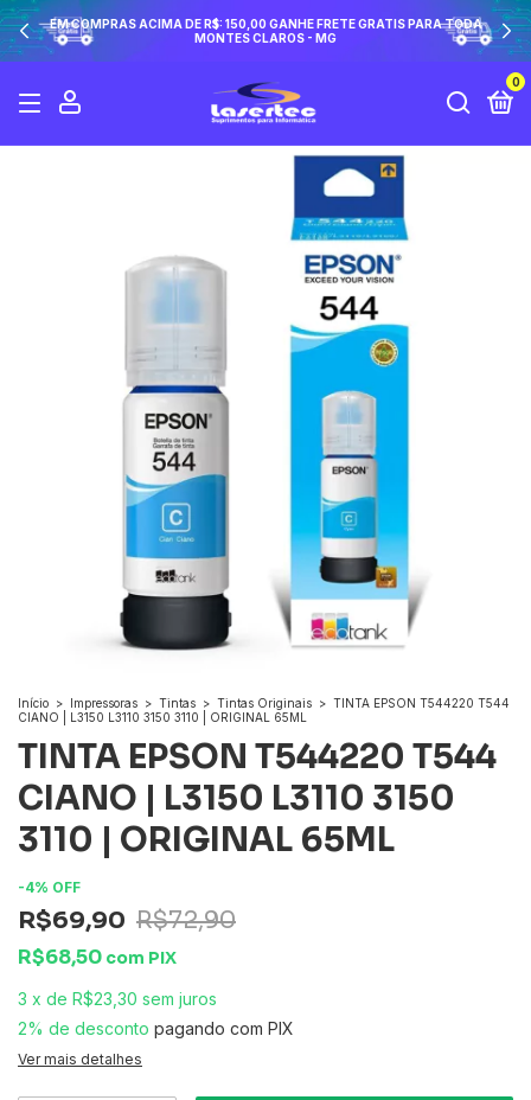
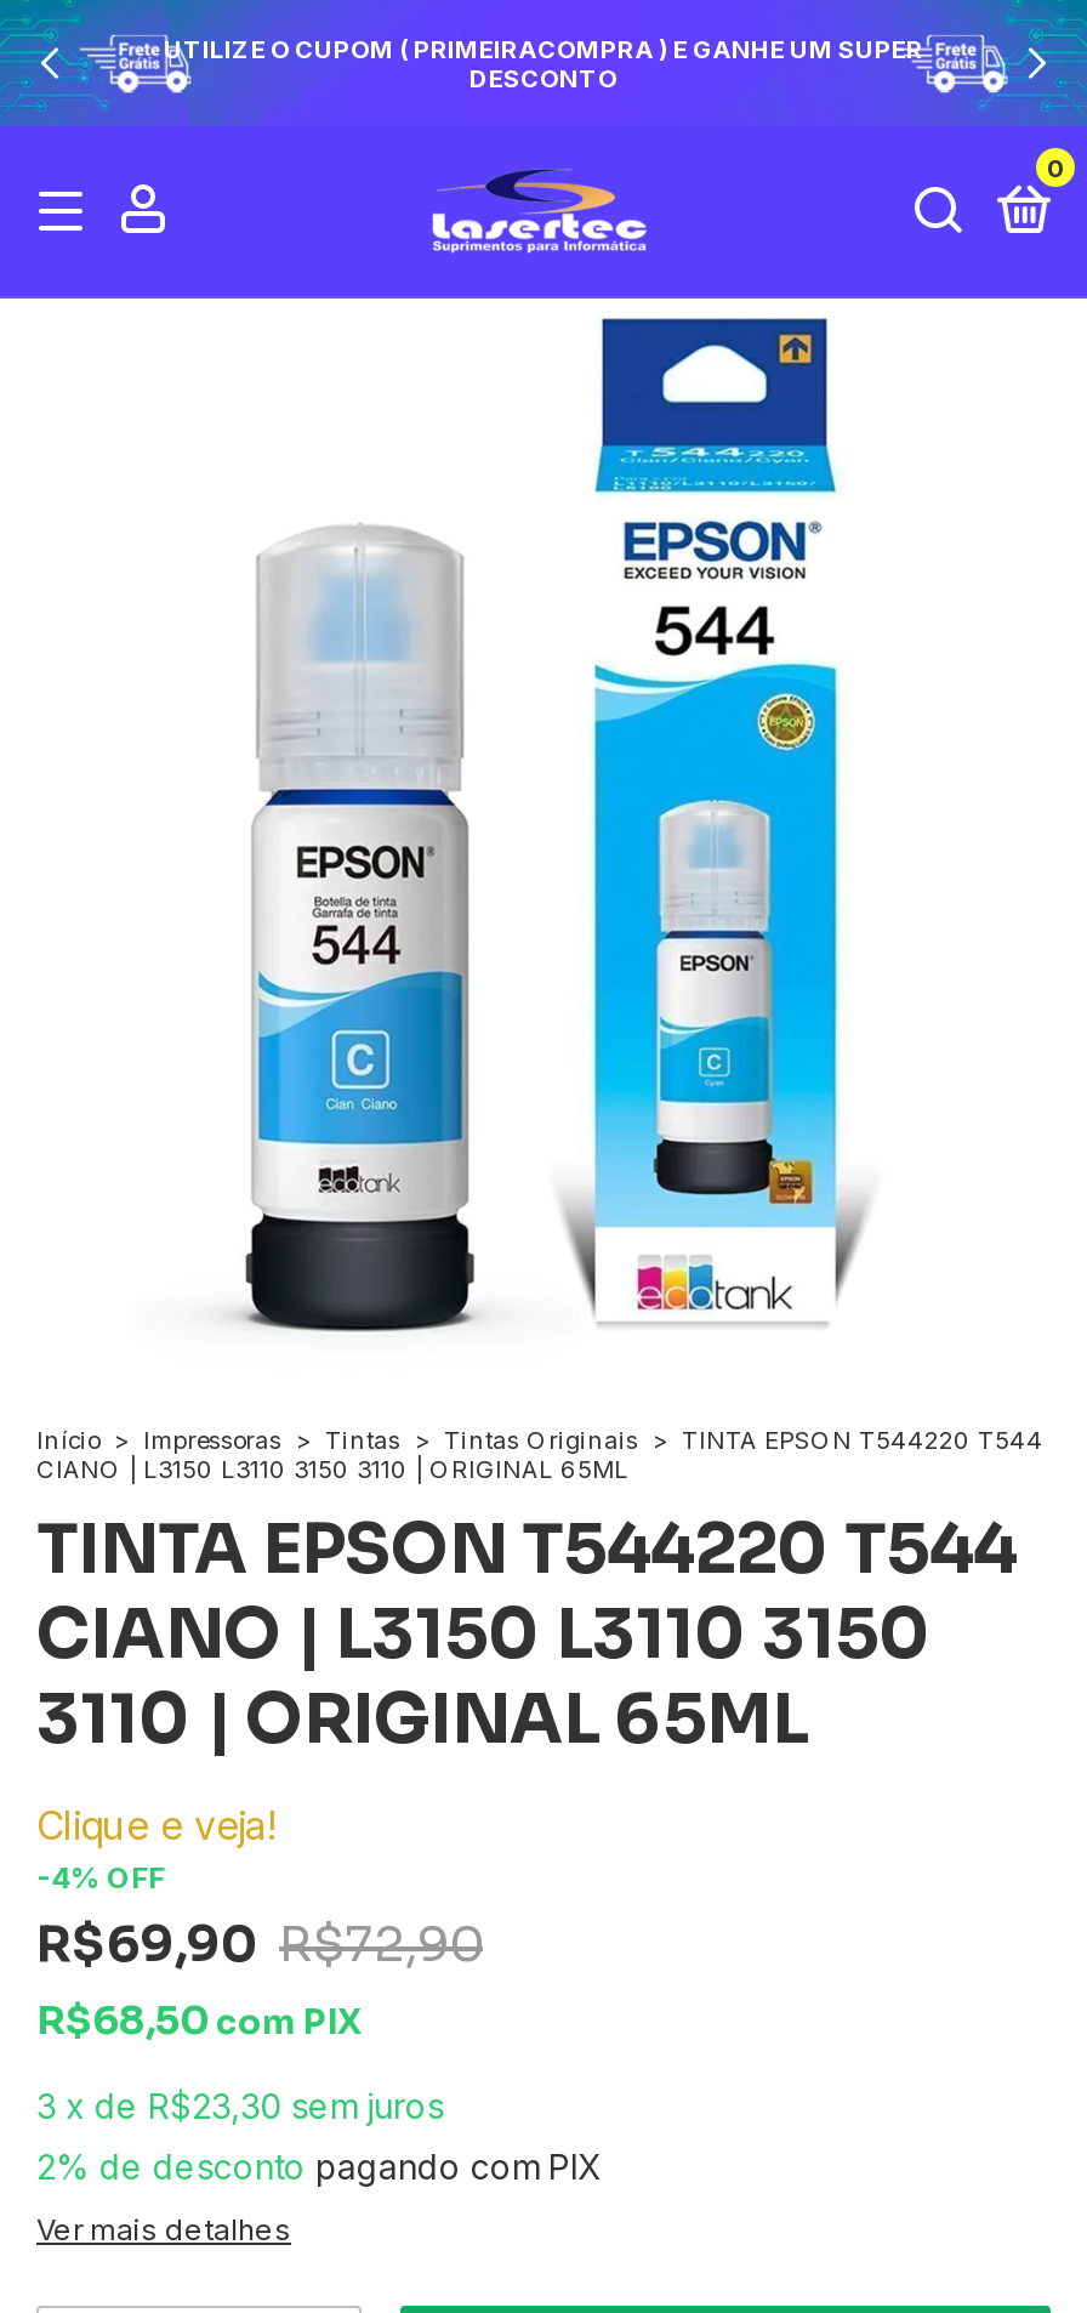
[49,17,482,45] EM COMPRAS ACIMA DE R$: 150,00 GANHE FRETE GRATIS PARA TODA | MONTES CLAROS - MG -> [164,34,923,92] UTILIZE O CUPOM ( PRIMEIRACOMPRA ) E GANHE UM SUPER | DESCONTO
none -> [36,1801,277,1849] Clique e veja!

